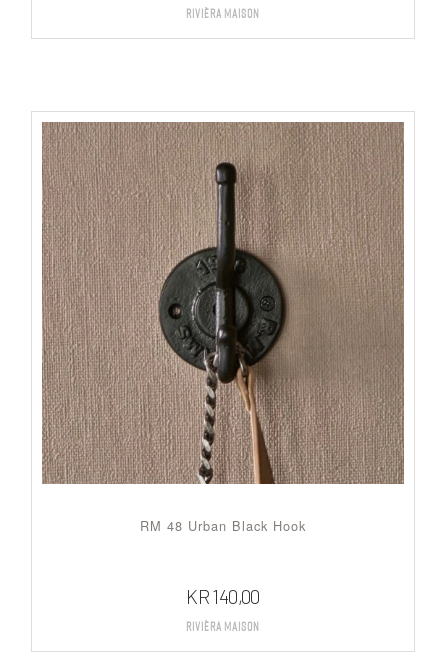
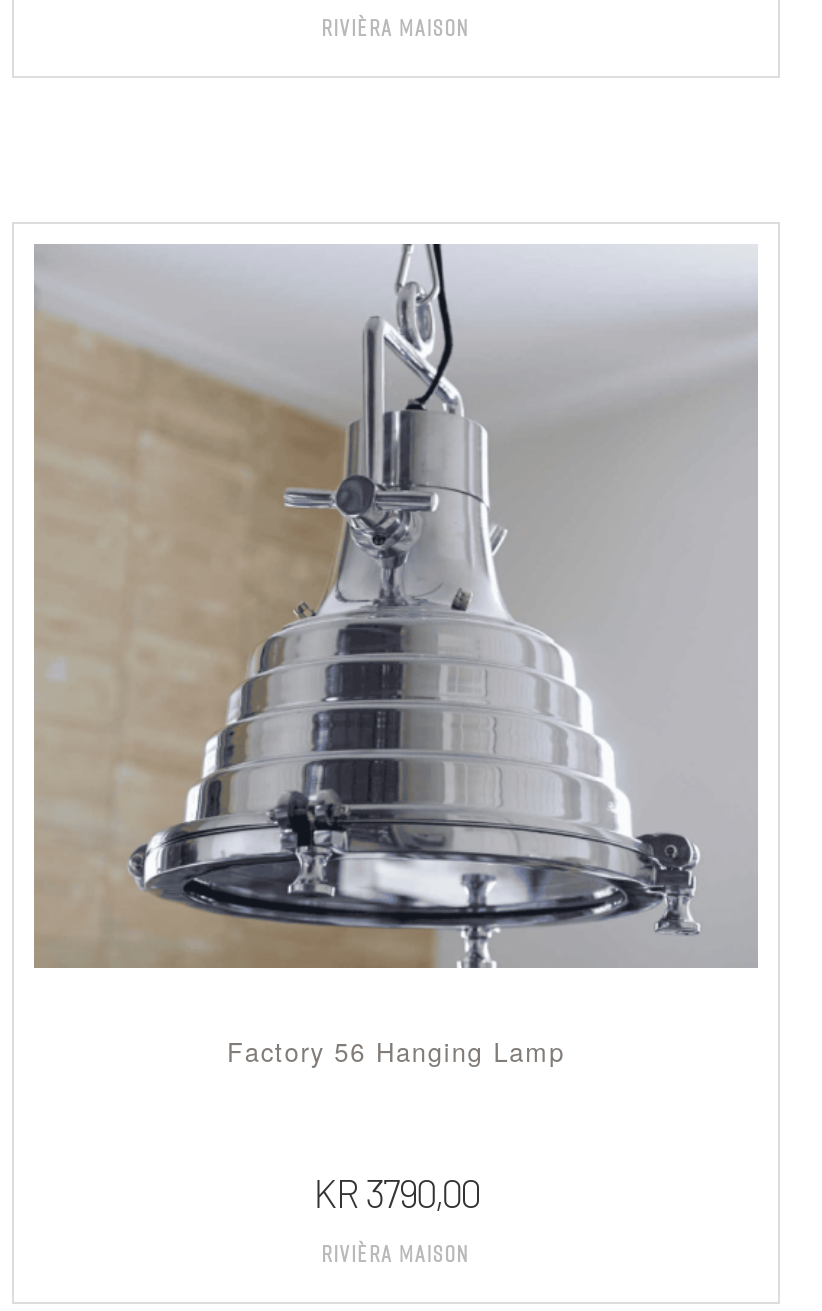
[42,121,404,535] [image] | RM 48 Urban Black Hook -> [34,242,758,1070] [image] | Factory 56 Hanging Lamp
[186,585,260,608] KR 140,00 -> [313,1170,479,1216] KR 3790,00

